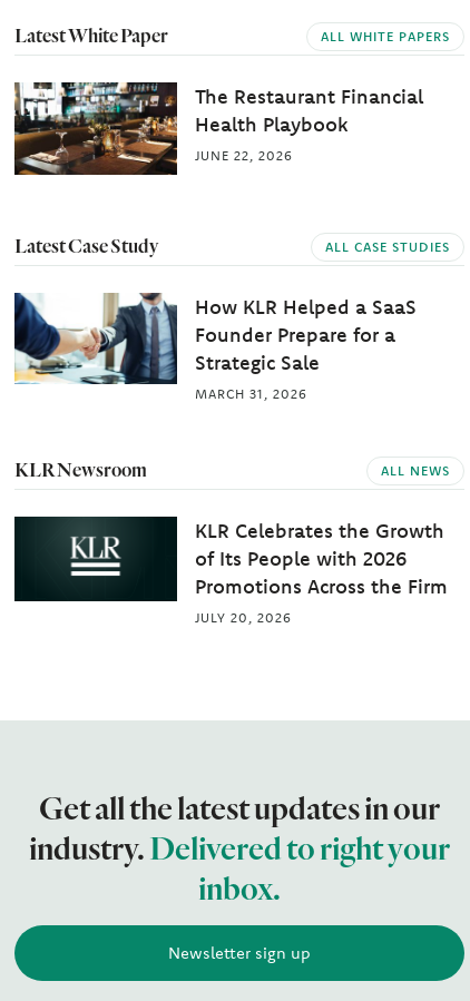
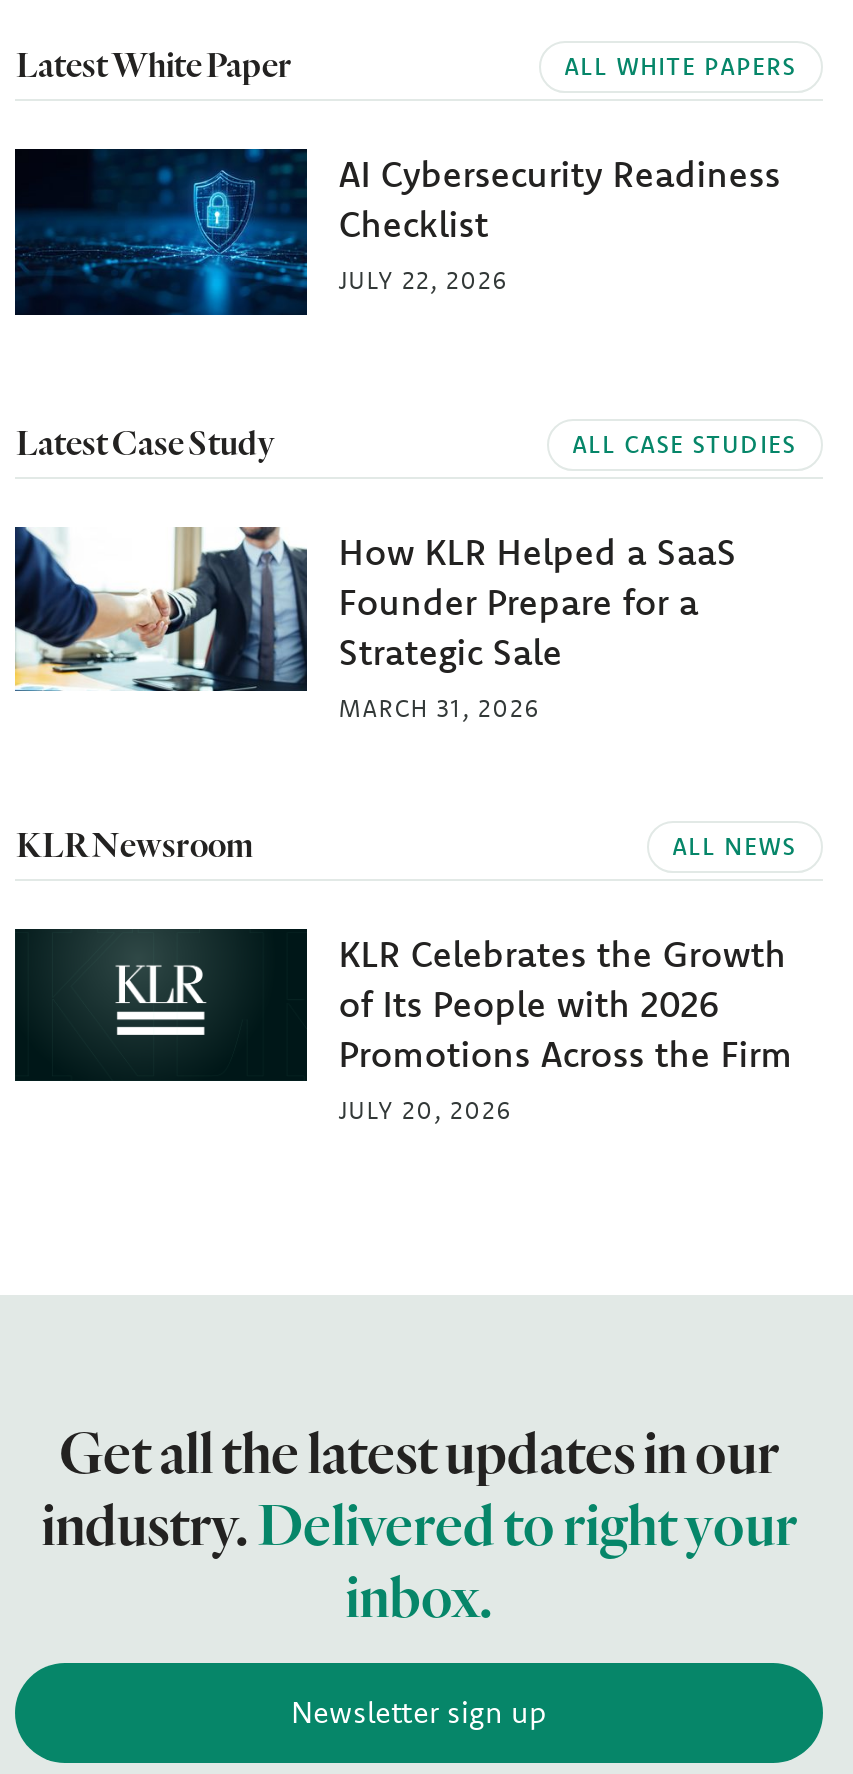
[13,81,423,176] [image] | The Restaurant Financial | Health Playbook | JUNE 22, 2026 -> [13,147,780,317] [image] | AI Cybersecurity Readiness | Checklist | JULY 22, 2026

